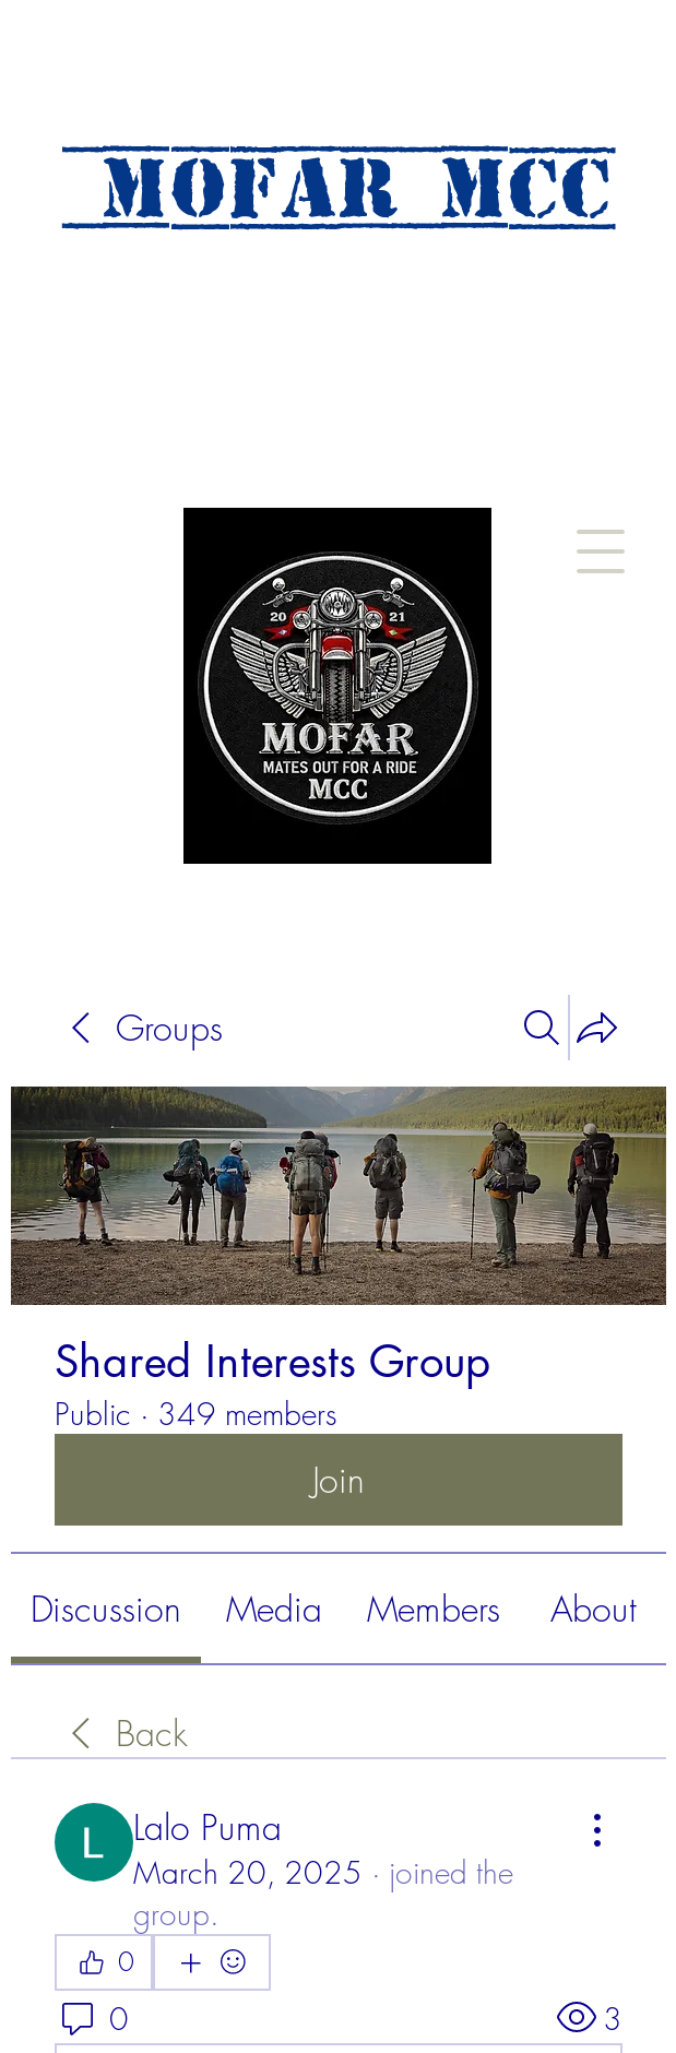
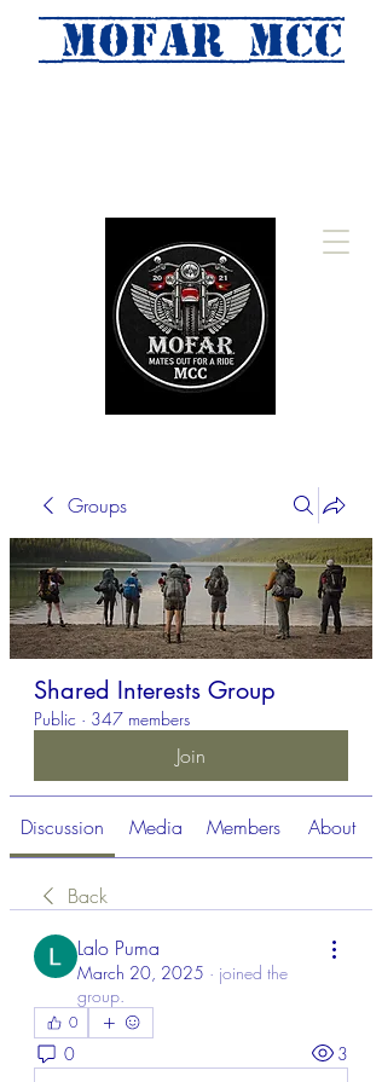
[55,1392,336,1434] Public · 349 members -> [34,707,190,730] Public · 347 members

